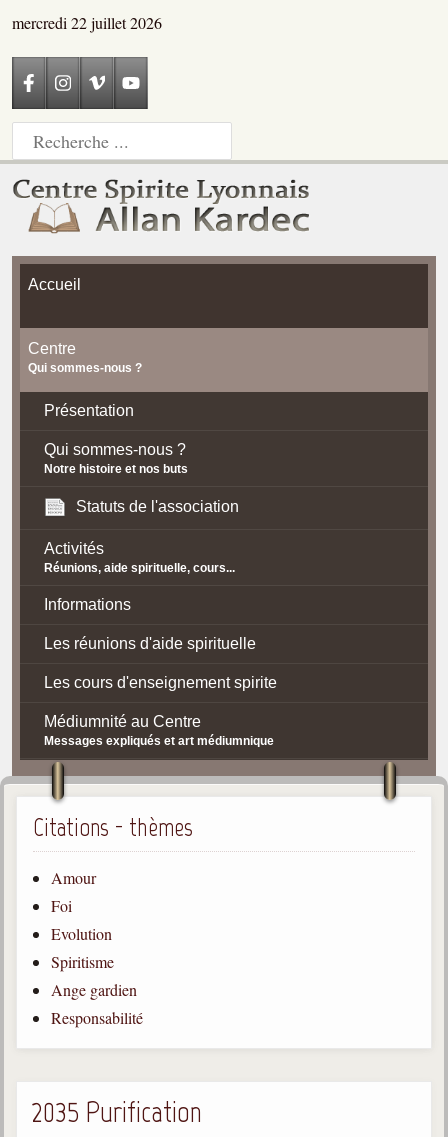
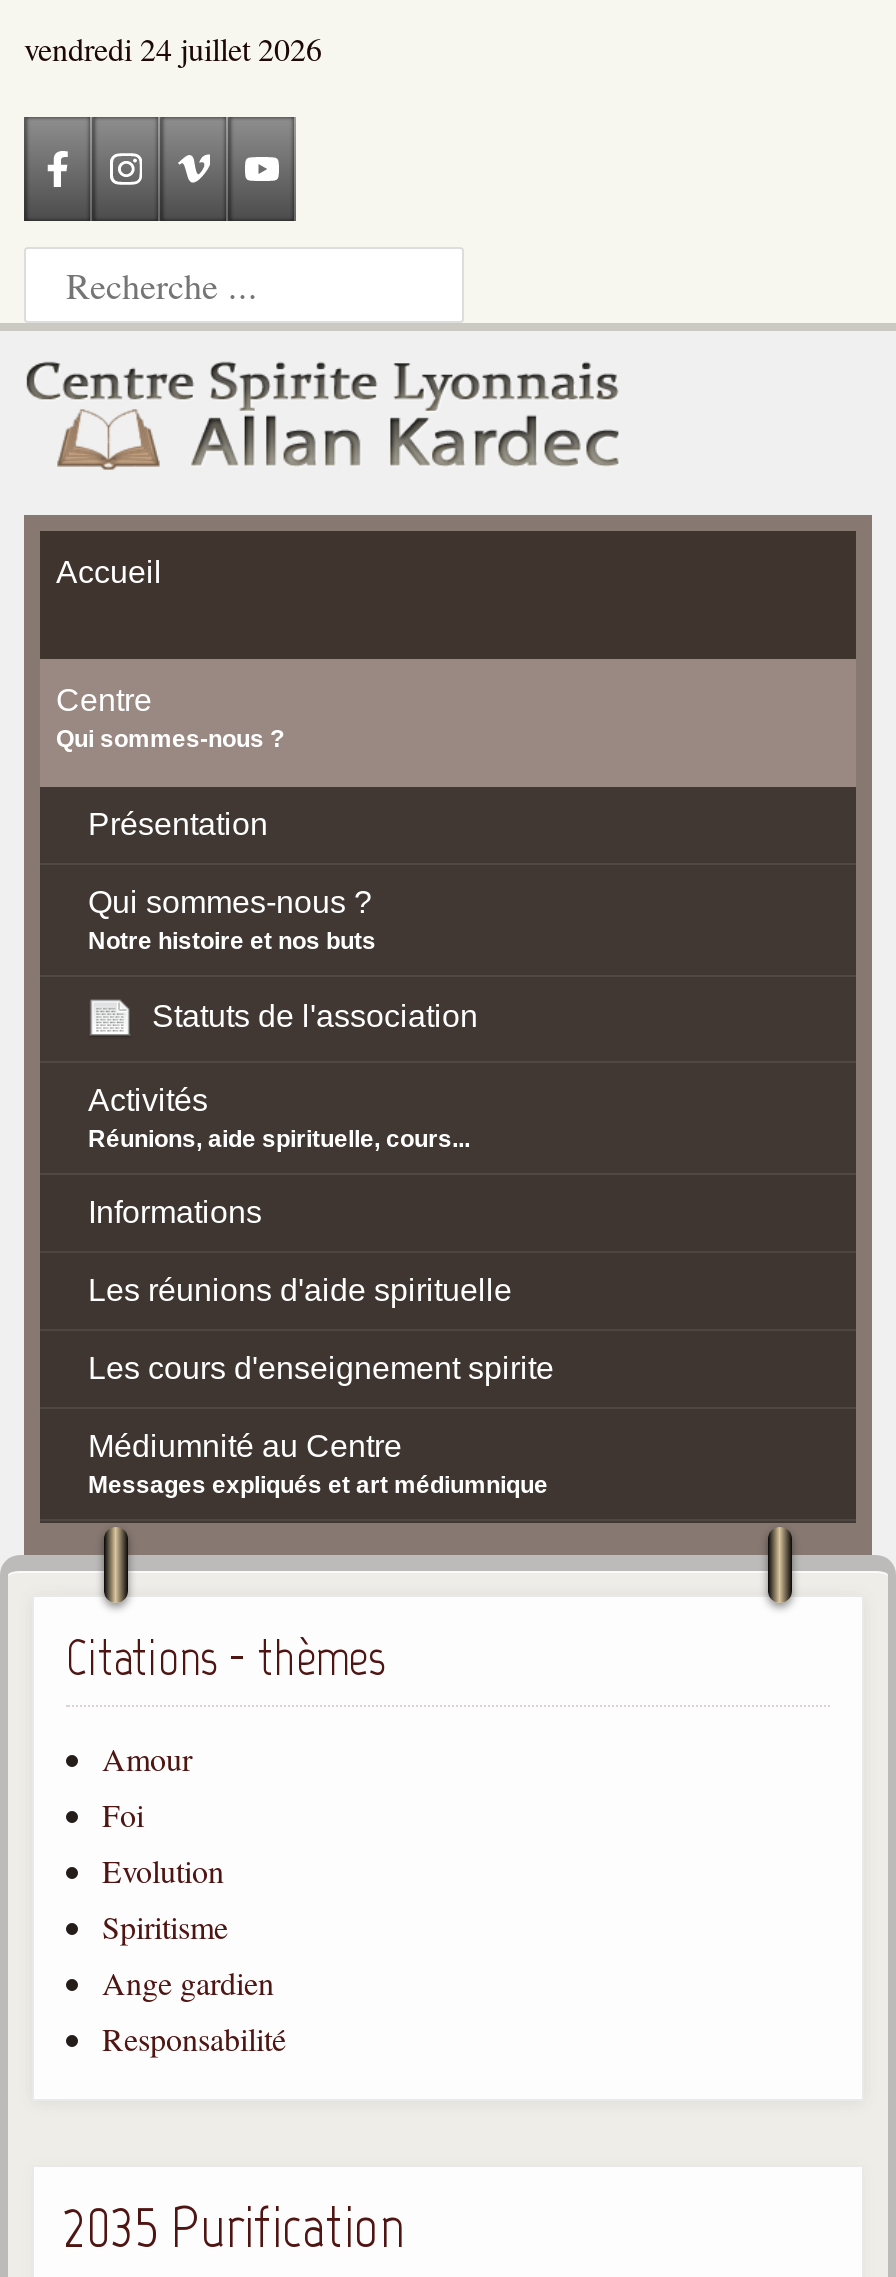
[12,12,162,33] mercredi 22 juillet 2026 -> [24,27,322,69] vendredi 24 juillet 2026

